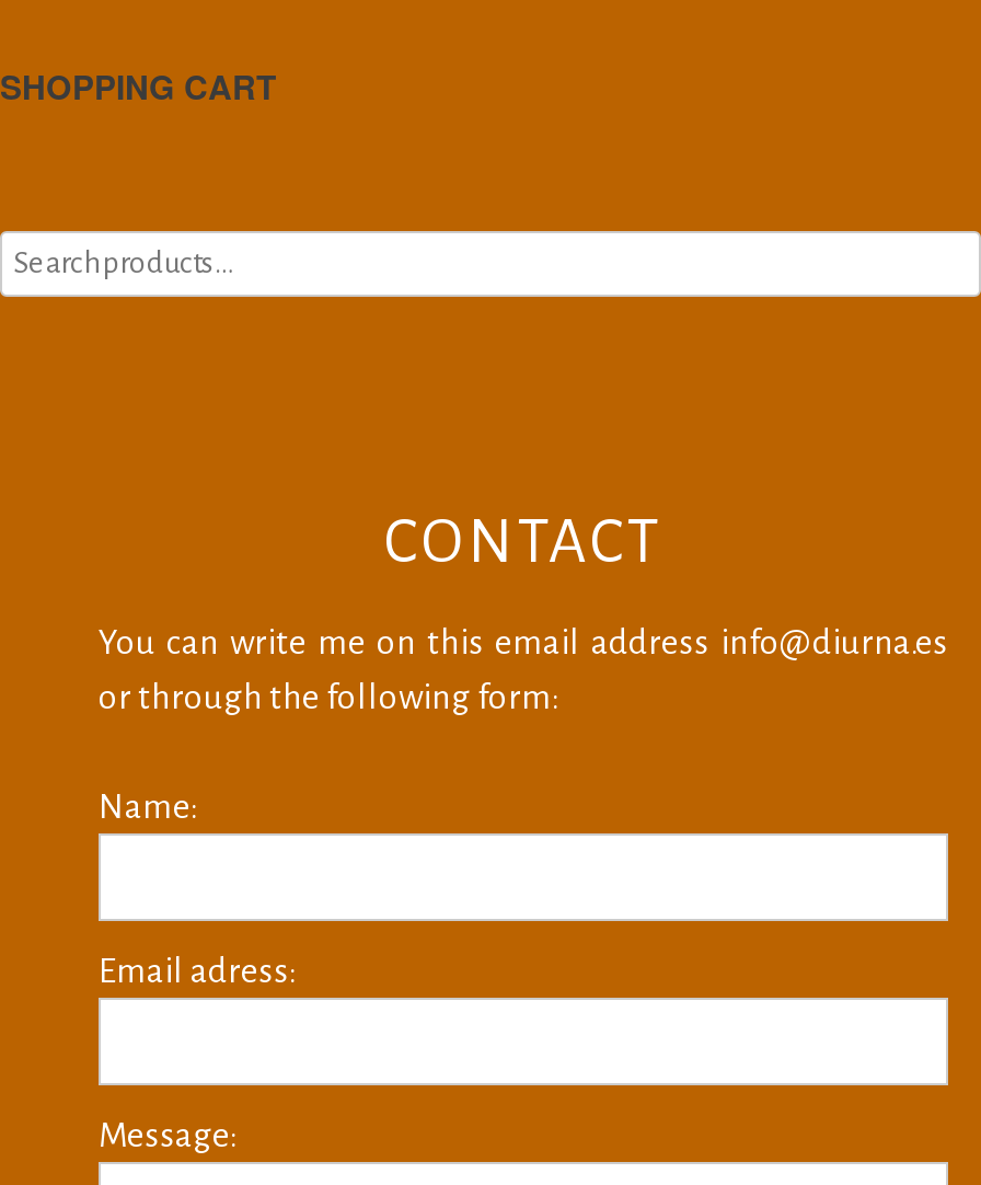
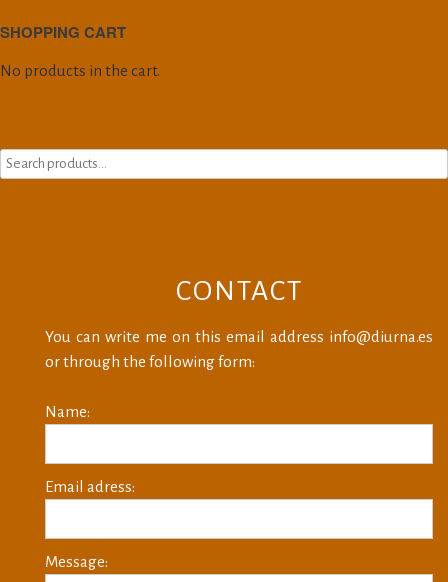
none -> [0,62,160,79] No products in the cart.

